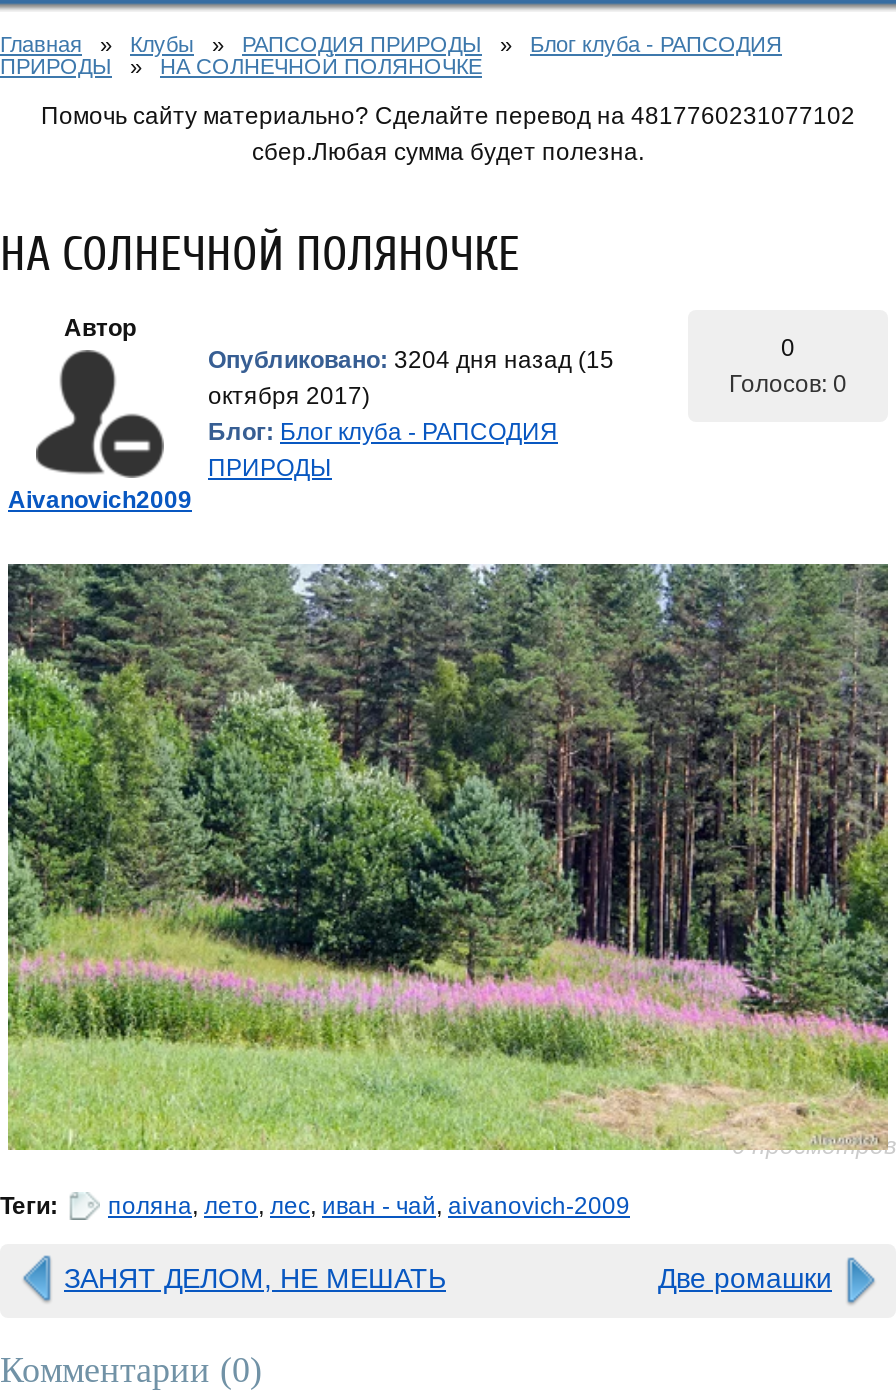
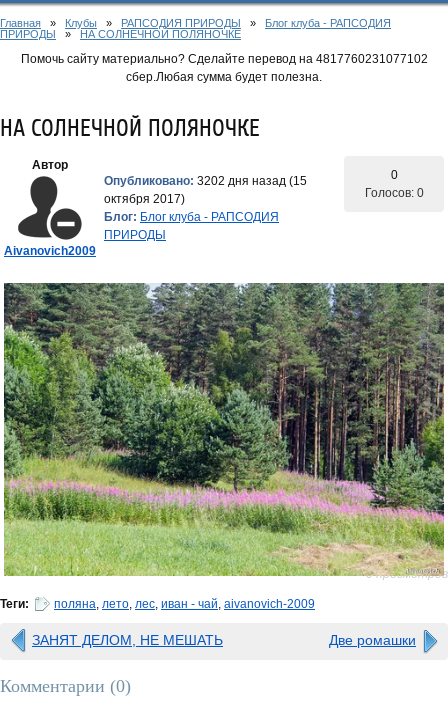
[208,346,614,374] Опубликовано: 3204 дня назад (15 -> [104,174,307,188] Опубликовано: 3202 дня назад (15

